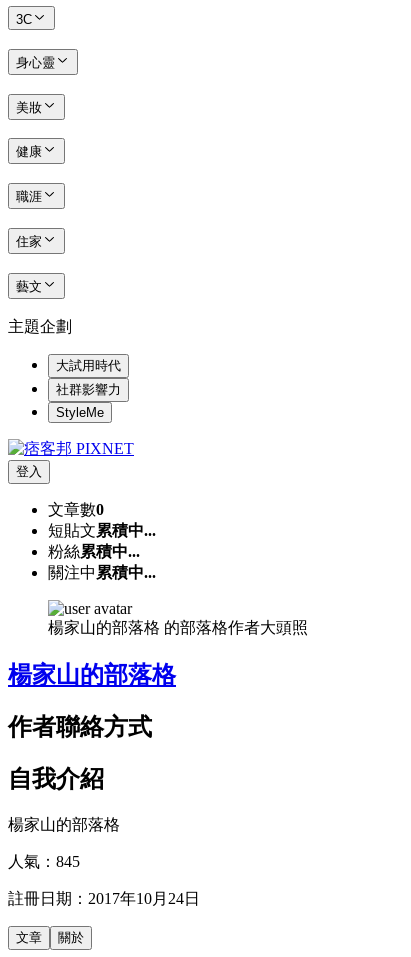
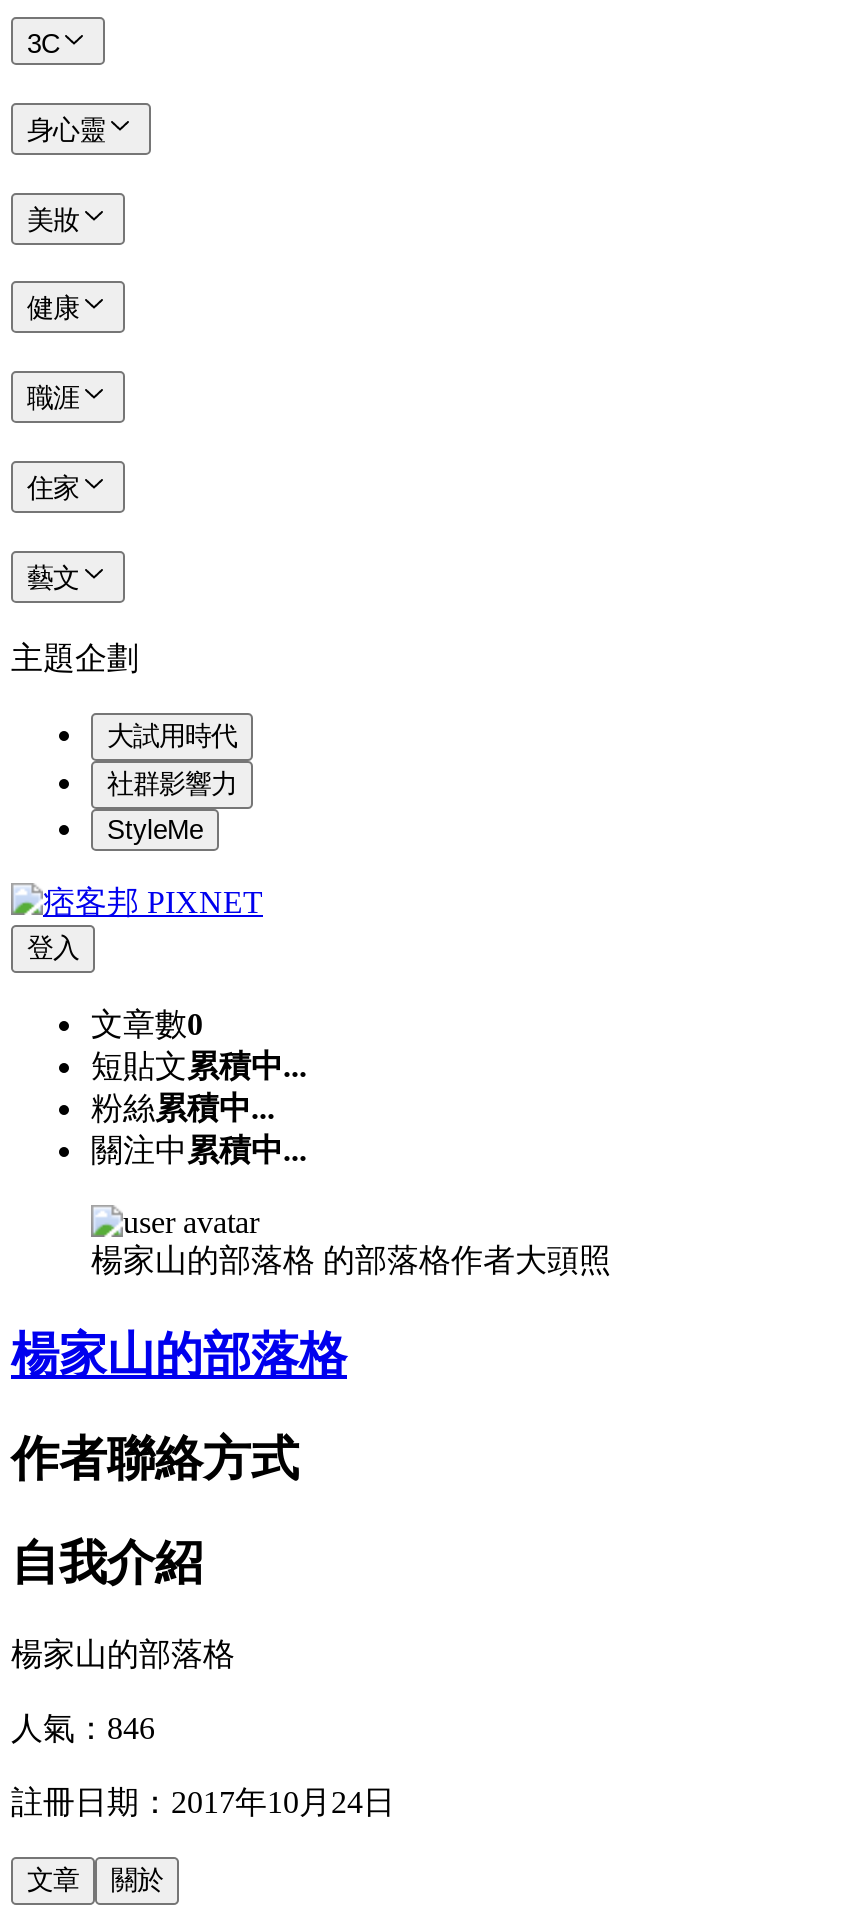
[8,853,80,870] 人氣：845 -> [11,1711,155,1745] 人氣：846

